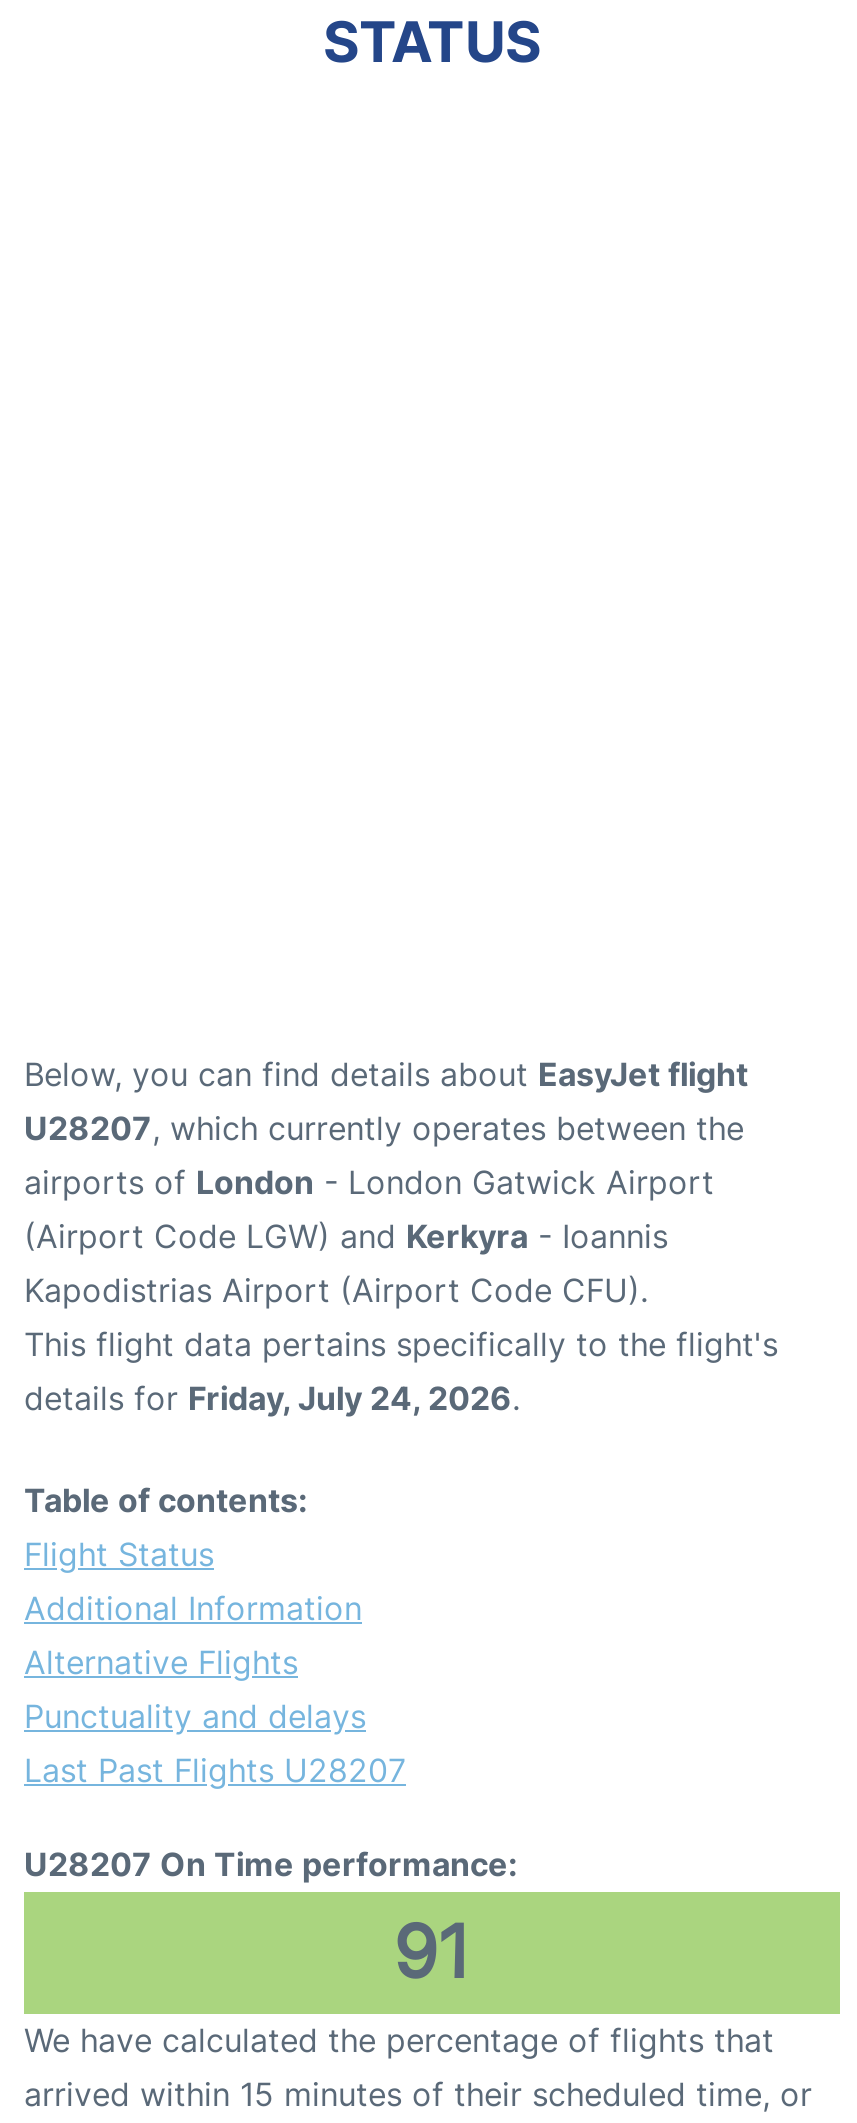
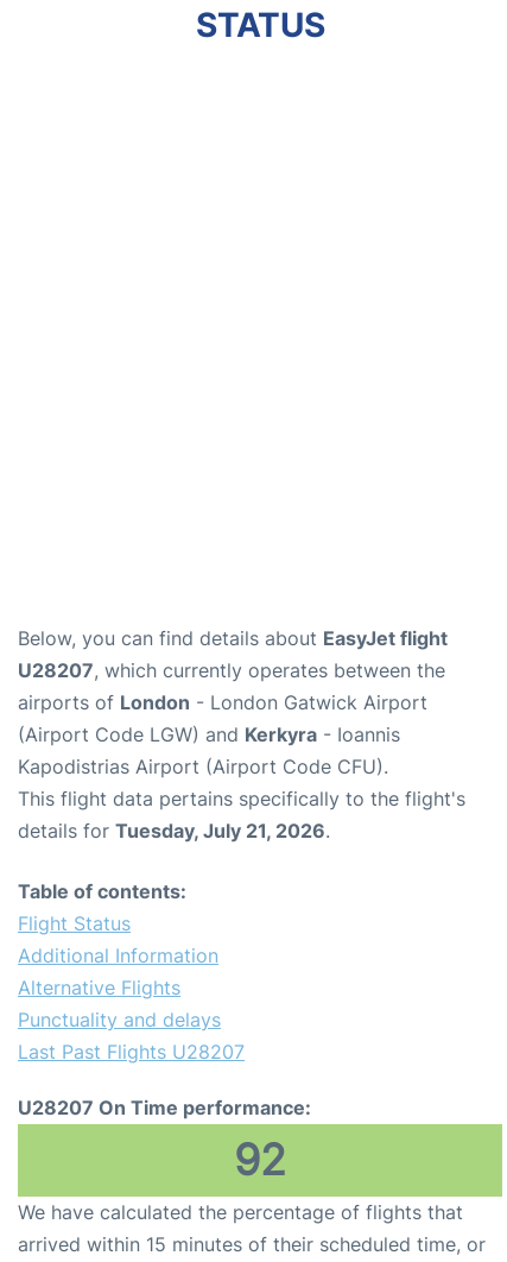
[24,1378,520,1418] details for Friday, July 24, 2026. -> [18,819,330,843] details for Tuesday, July 21, 2026.
[393,1908,471,1996] 91 -> [234,1134,286,1186] 92

